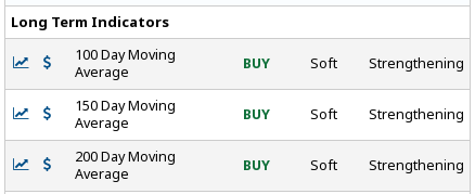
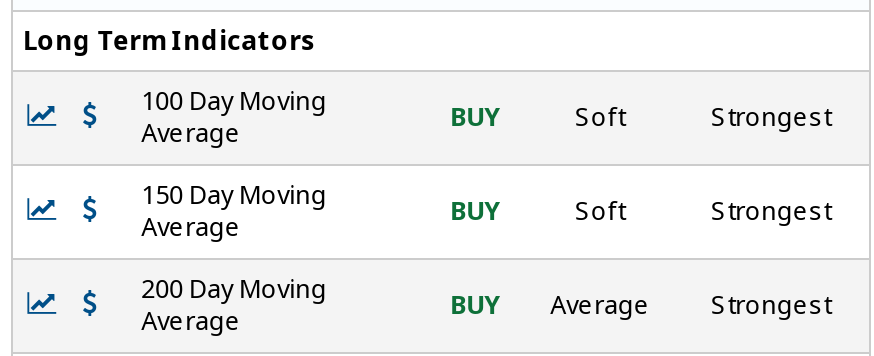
[369,55,464,73] Strengthening -> [711,101,831,135] Strongest
[369,105,464,124] Strengthening -> [711,195,831,229] Strongest
[310,156,464,175] Soft | Strengthening -> [550,289,831,323] Average | Strongest

